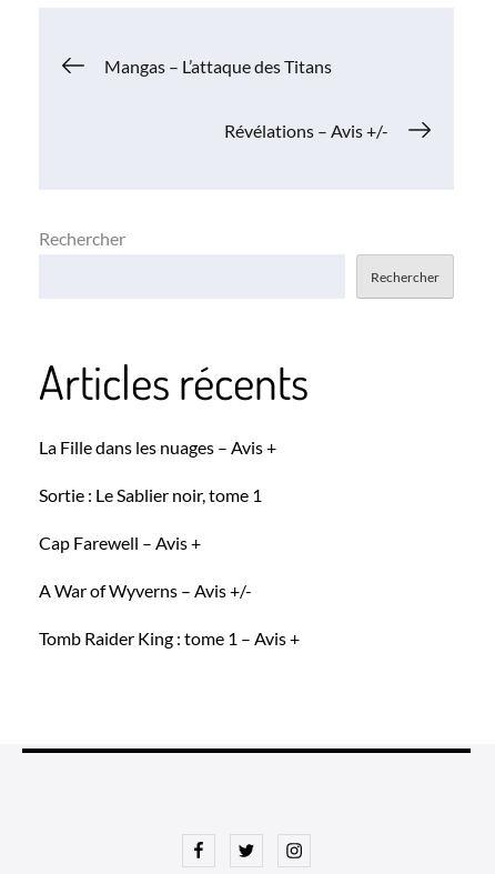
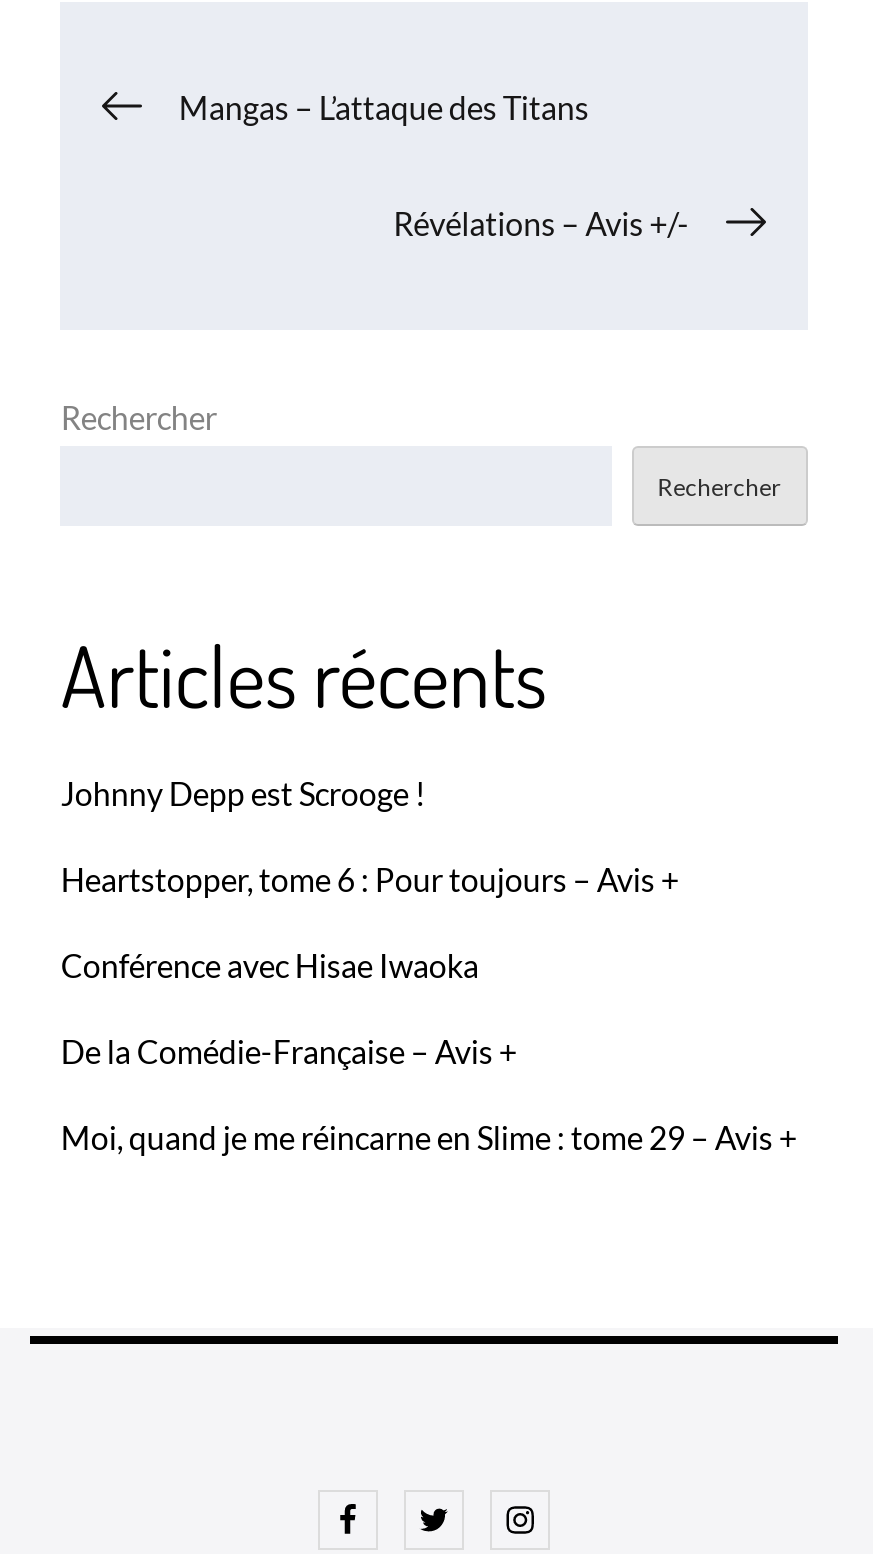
[39,436,277,457] La Fille dans les nuages – Avis + -> [61,774,425,812] Johnny Depp est Scrooge !
[39,484,262,505] Sortie : Le Sablier noir, tome 1 -> [61,860,679,898] Heartstopper, tome 6 : Pour toujours – Avis +
[39,532,201,553] Cap Farewell – Avis + -> [61,946,479,984] Conférence avec Hisae Iwaoka
[39,580,252,601] A War of Wyverns – Avis +/- -> [61,1032,517,1070] De la Comédie-Française – Avis +
[39,627,300,648] Tomb Raider King : tome 1 – Avis + -> [61,1118,797,1156] Moi, quand je me réincarne en Slime : tome 29 – Avis +

